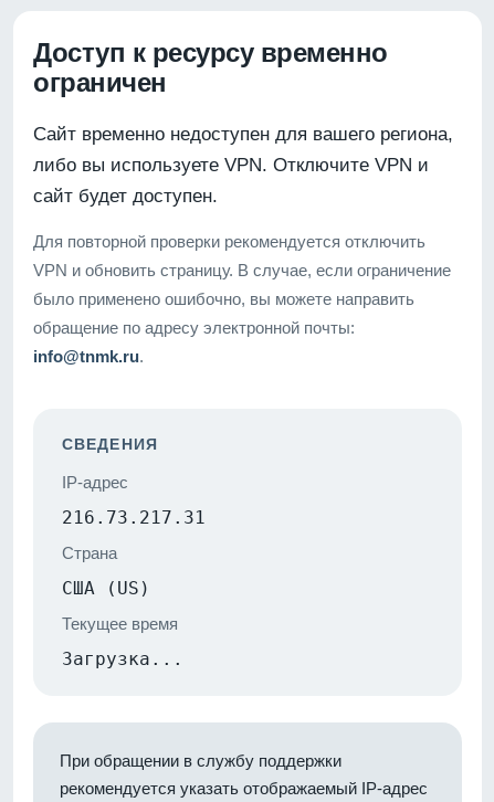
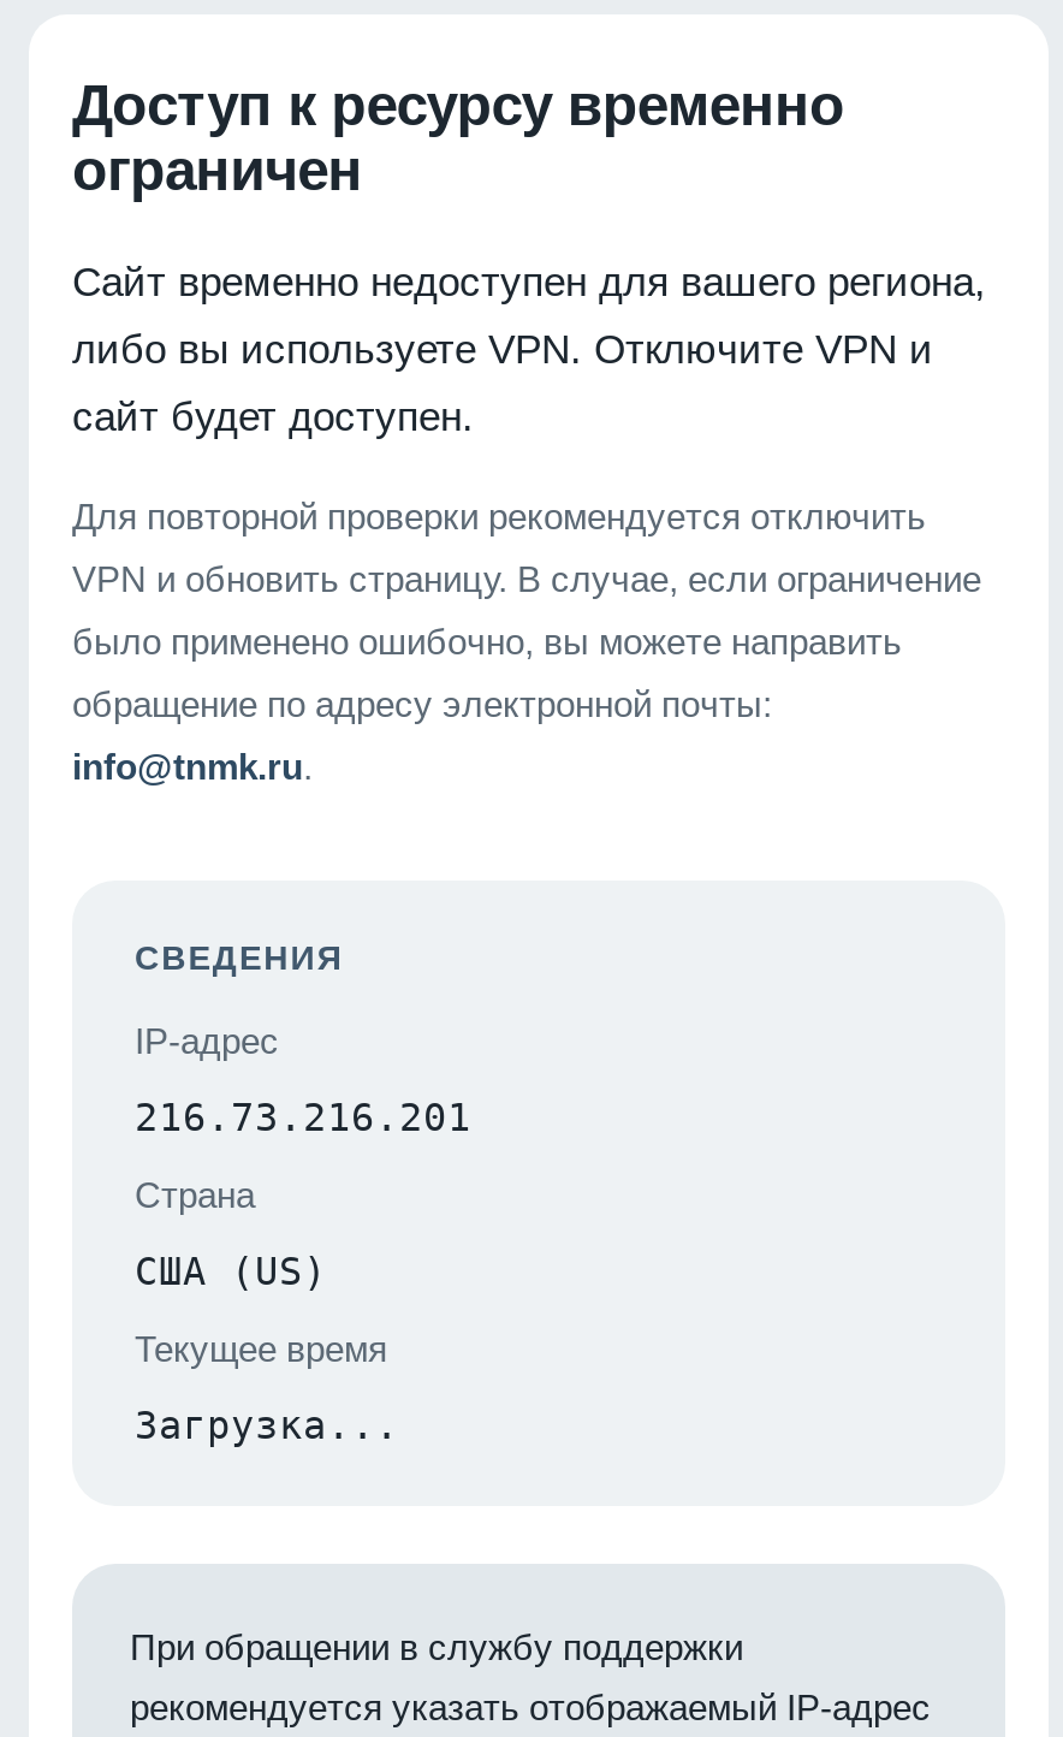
[62,506,206,527] 216.73.217.31 -> [135,1093,471,1139] 216.73.216.201

